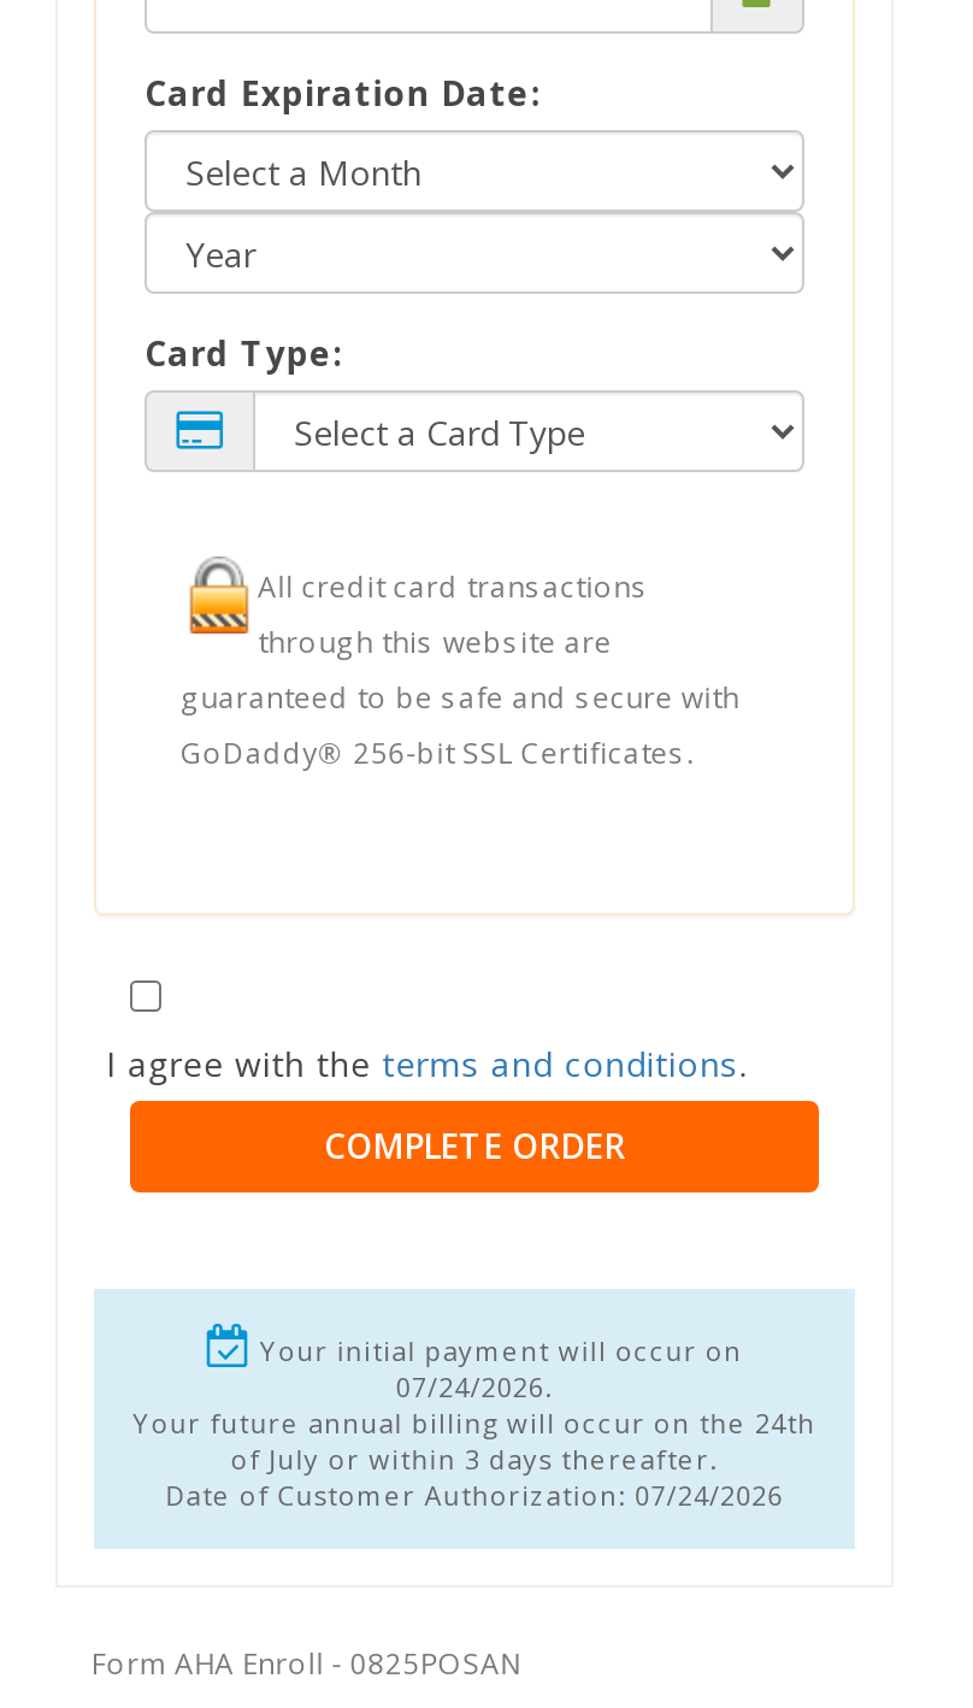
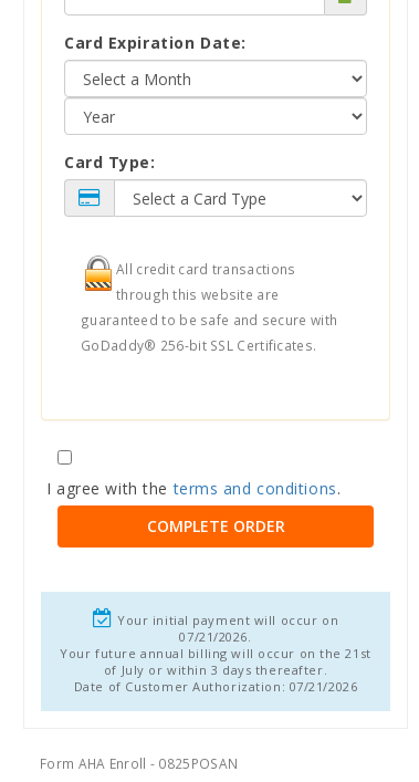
[396,1368,553,1404] 07/24/2026. -> [180,628,252,645] 07/21/2026.
[133,1404,816,1441] Your future annual billing will occur on the 24th -> [60,645,371,661] Your future annual billing will occur on the 21st
[165,1477,783,1513] Date of Customer Authorization: 07/24/2026 -> [74,678,357,695] Date of Customer Authorization: 07/21/2026

